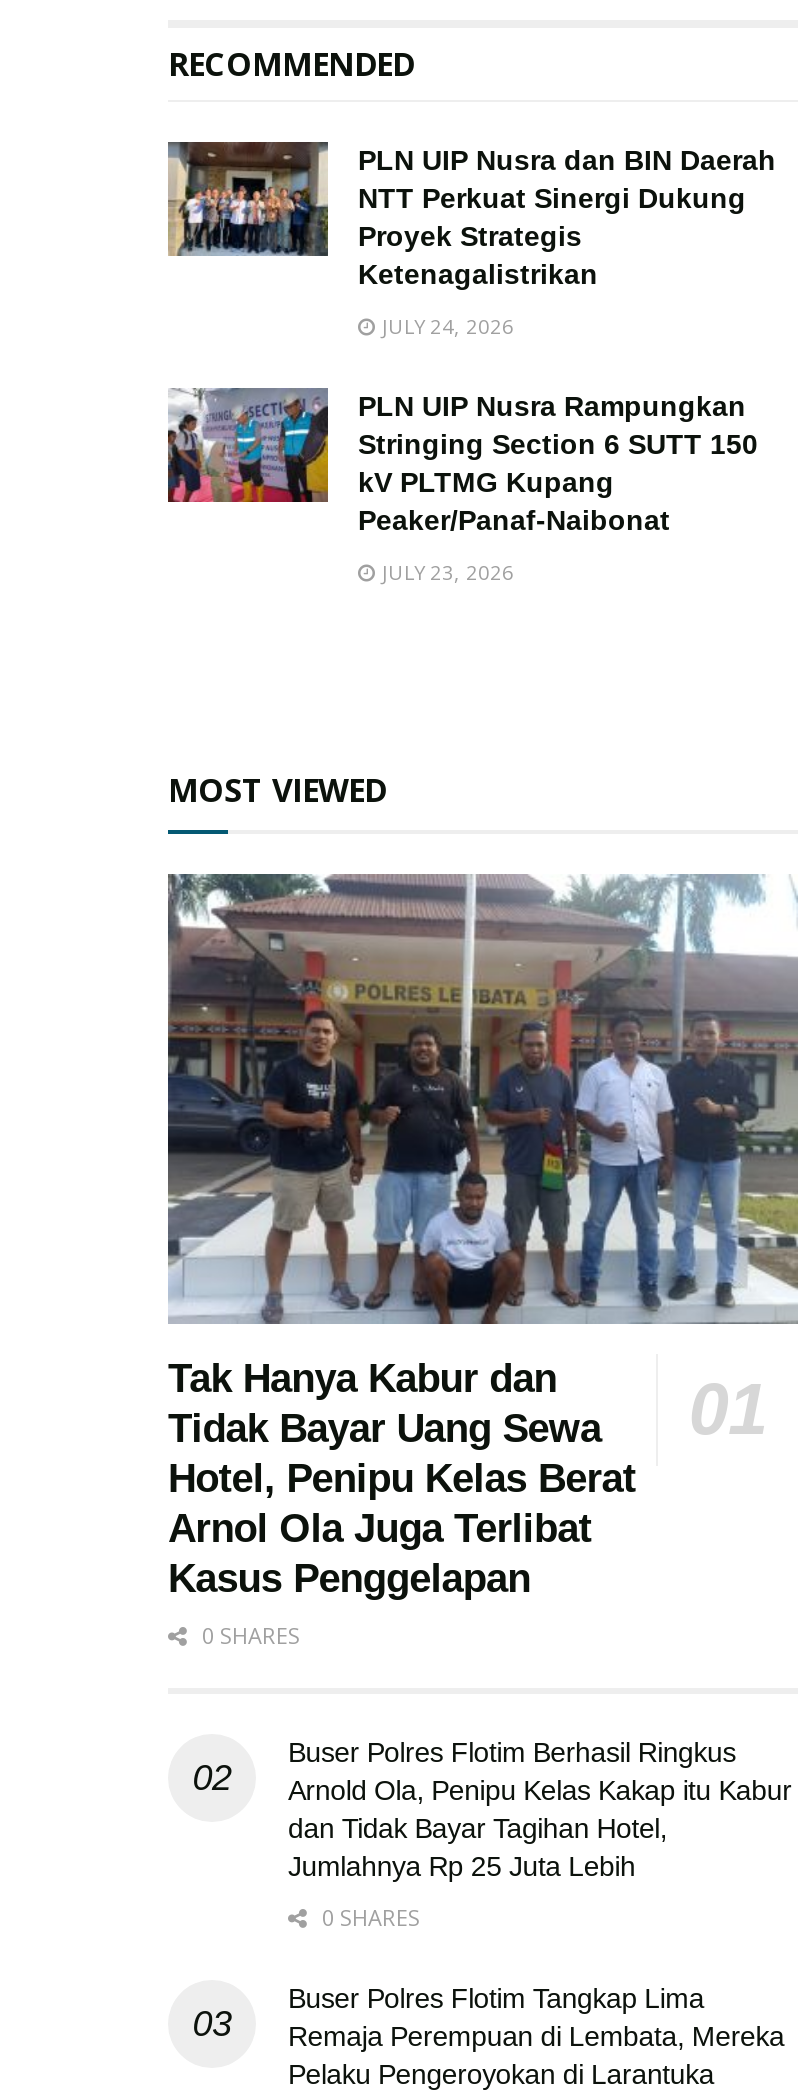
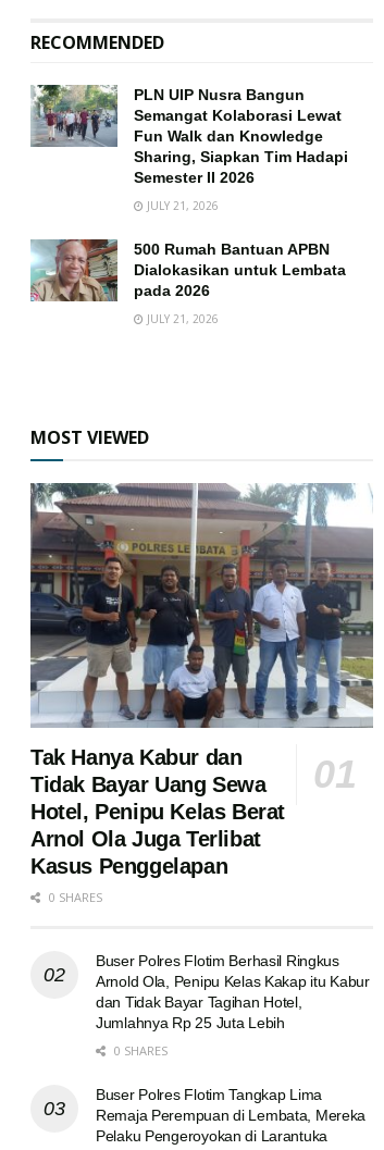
[168,140,776,289] [image] | PLN UIP Nusra dan BIN Daerah | NTT Perkuat Sinergi Dukung | Proyek Strategis | Ketenagalistrikan -> [30,85,348,186] [image] | PLN UIP Nusra Bangun | Semangat Kolaborasi Lewat | Fun Walk dan Knowledge | Sharing, Siapkan Tim Hadapi | Semester II 2026
[376,311,514,339] JULY 24, 2026 -> [144,197,219,213] JULY 21, 2026
[166,386,758,540] [image] | PLN UIP Nusra Rampungkan | Stringing Section 6 SUTT 150 | kV PLTMG Kupang | Peaker/Panaf-Naibonat -> [29,219,346,302] [image] | 500 Rumah Bantuan APBN | Dialokasikan untuk Lembata | pada 2026
[376,557,514,585] JULY 23, 2026 -> [144,311,219,326] JULY 21, 2026

